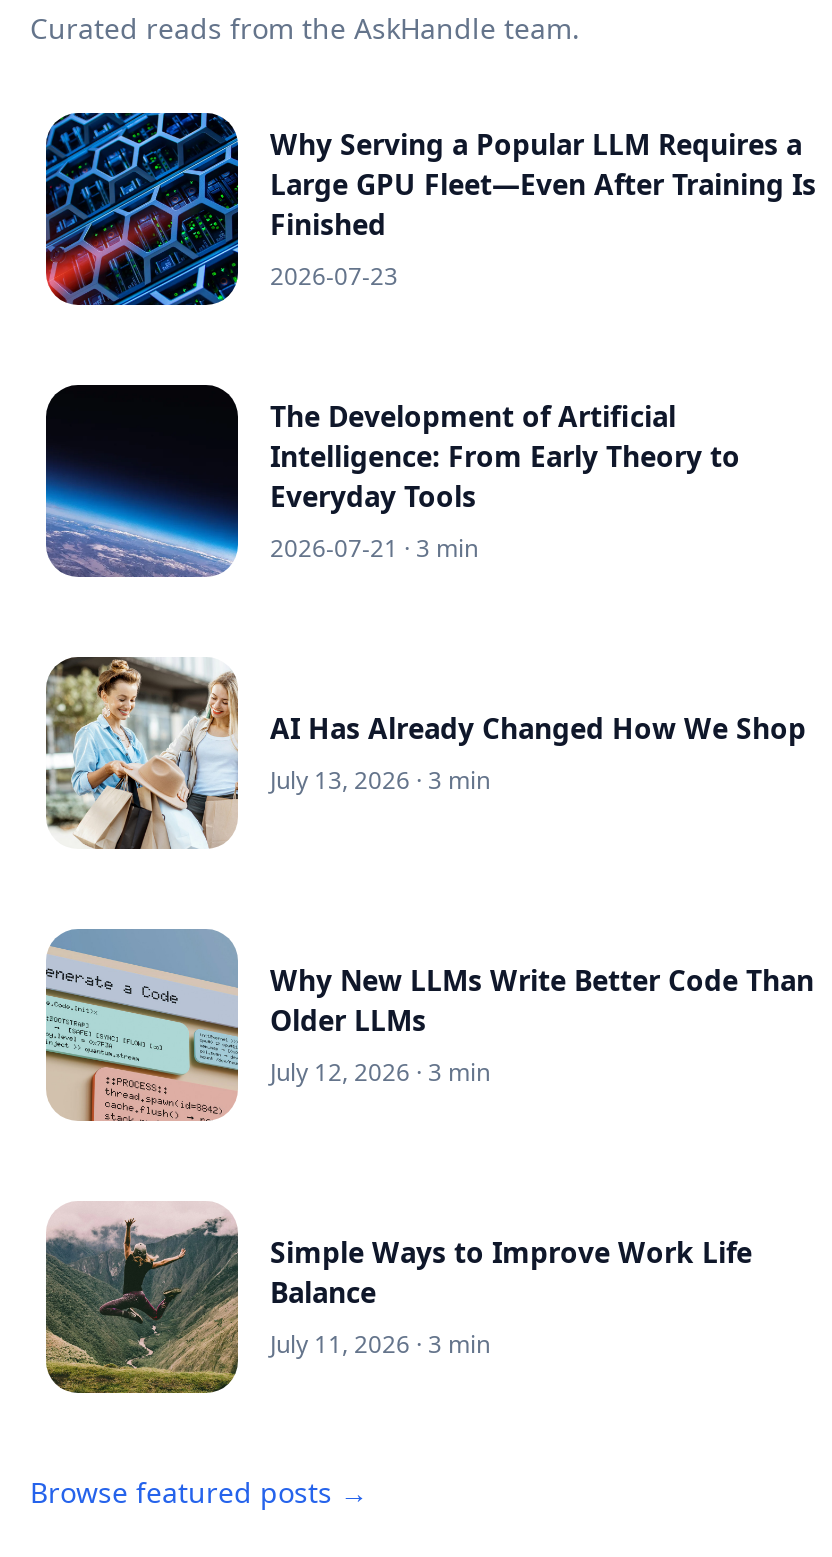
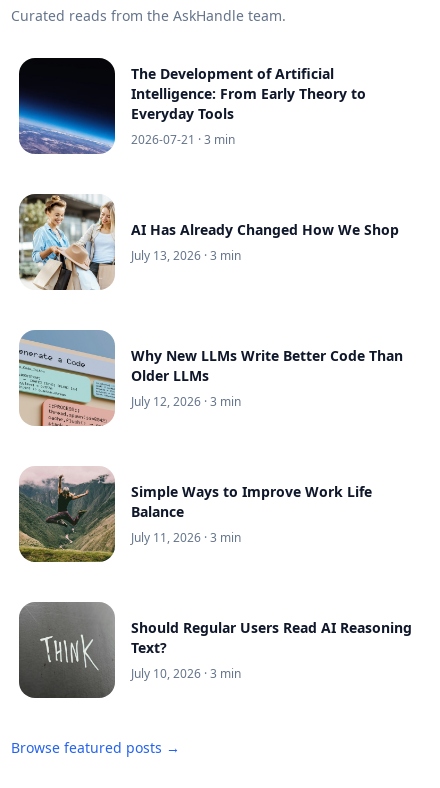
[44,111,816,307] [image] | Why Serving a Popular LLM Requires a | Large GPU Fleet—Even After Training Is | Finished | 2026-07-23 -> none
moved [42,397,814,1361] -> [17,64,403,546]: [image] | The Development of Artificial | Intelligence: From Early Theory to | ... | Balance | July 11, 2026 · 3 min
none -> [18,602,412,698] [image] | Should Regular Users Read AI Reasoning | Text? | July 10, 2026 · 3 min

